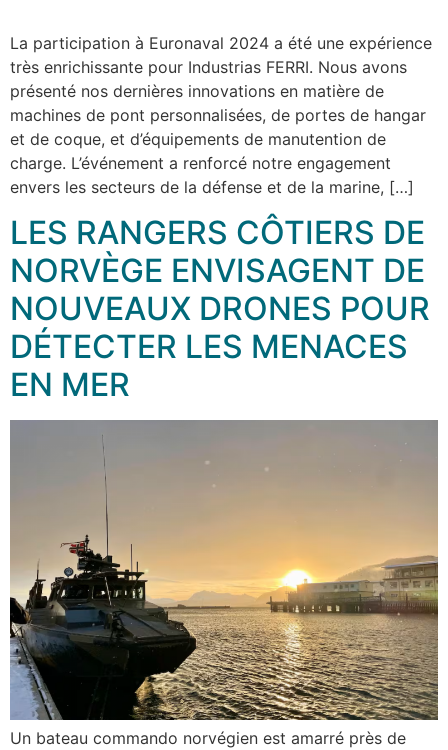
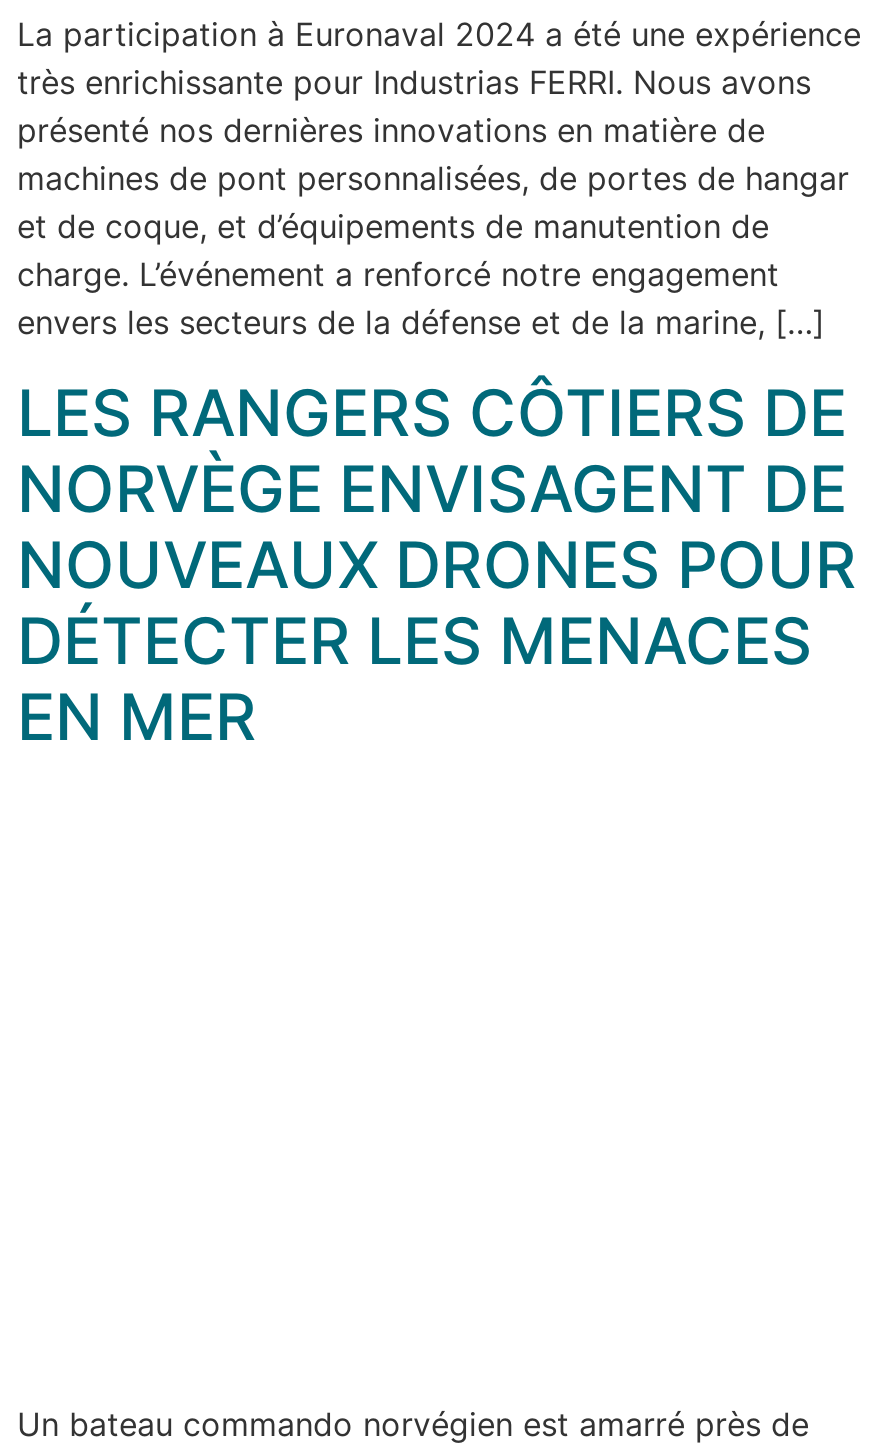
[9,419,439,721] [image] -> none

